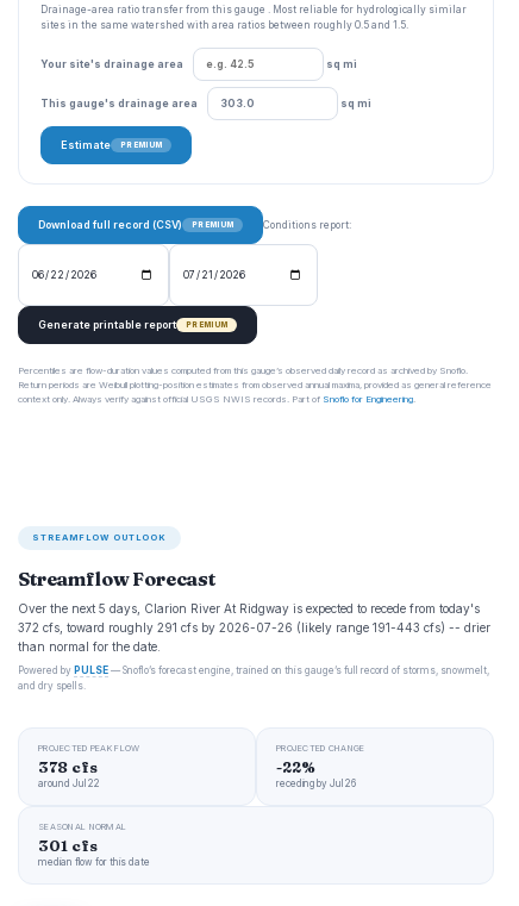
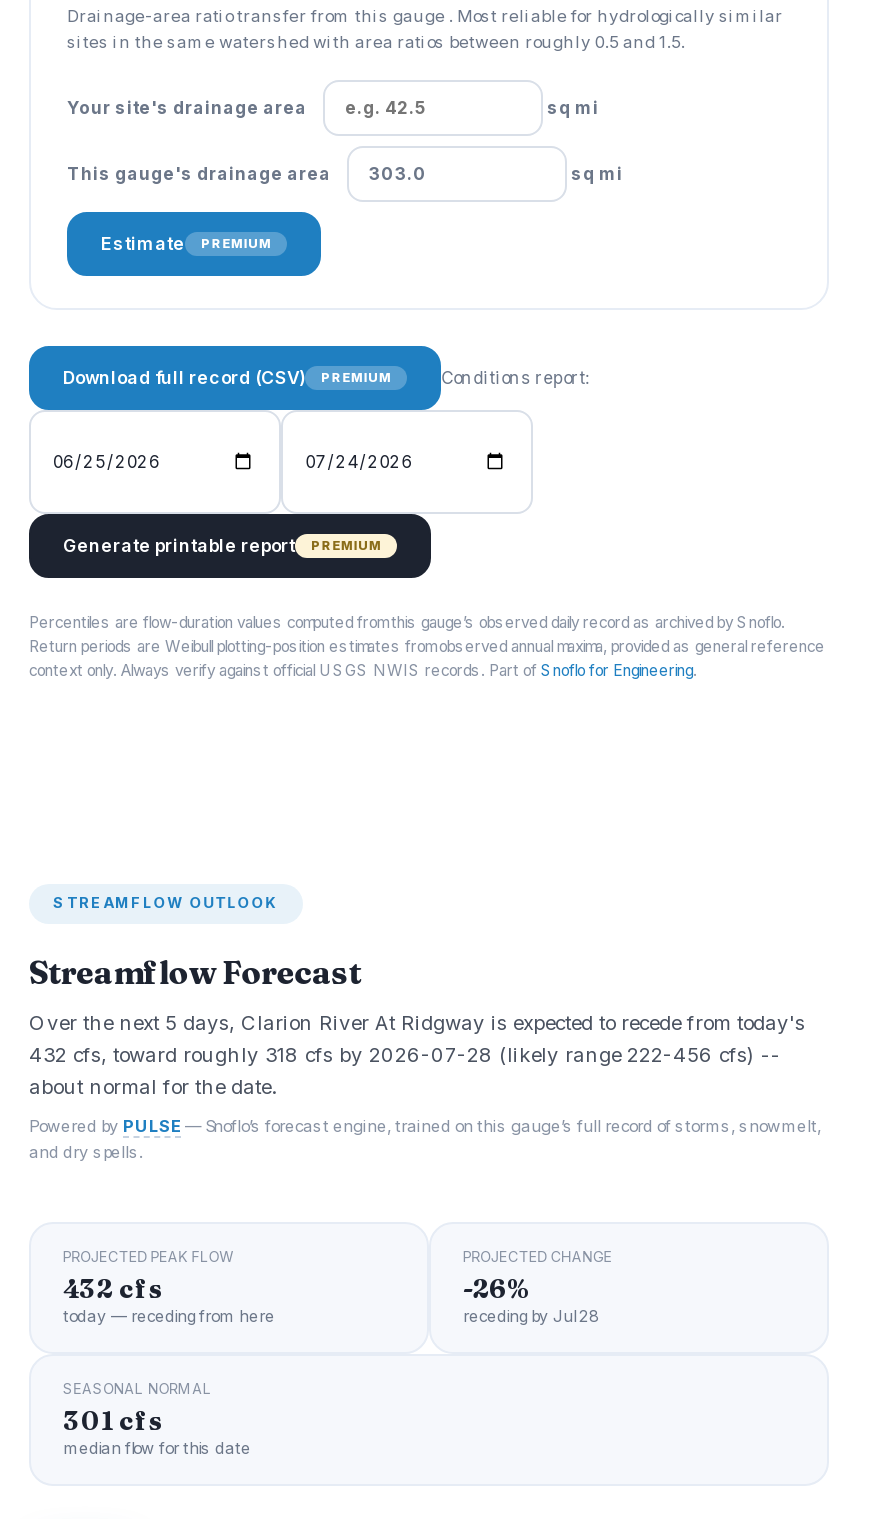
[18,620,490,654] 372 cfs, toward roughly 291 cfs by 2026-07-26 (likely range 191-443 cfs) -- drier | than normal for the date. -> [29,1042,781,1098] 432 cfs, toward roughly 318 cfs by 2026-07-28 (likely range 222-456 cfs) -- | about normal for the date.
[38,757,100,789] 378 cfs | around Jul 22 -> [63,1272,275,1326] 432 cfs | today — receding from here
[276,757,315,776] -22% -> [463,1272,531,1304] -26%
[276,777,356,789] receding by Jul 26 -> [463,1306,597,1326] receding by Jul 28

